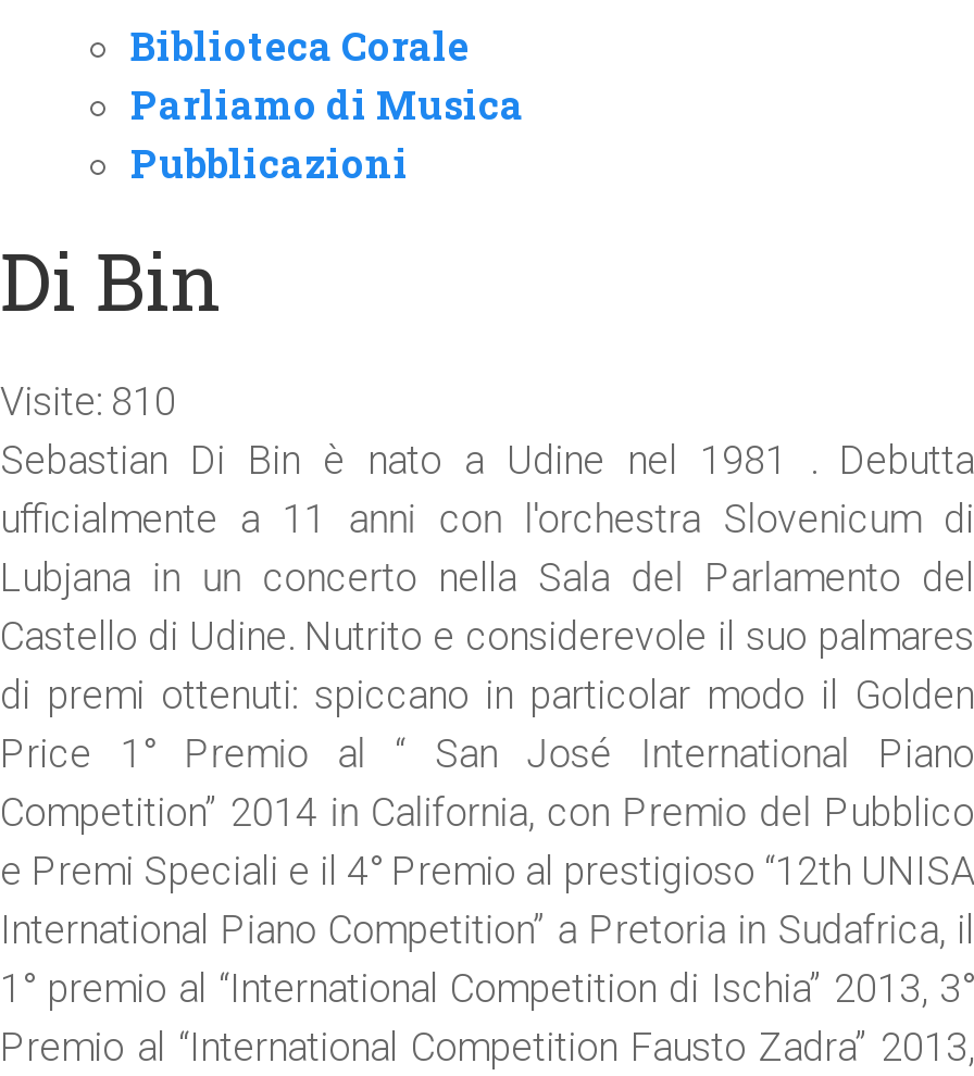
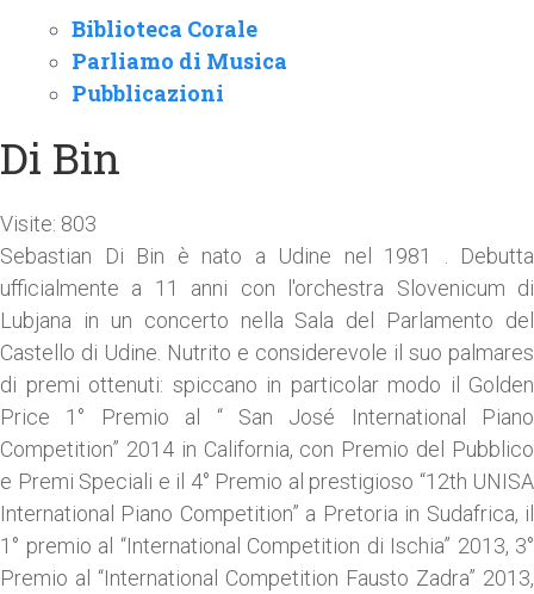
[0,378,176,424] Visite: 810 -> [0,211,97,236] Visite: 803

